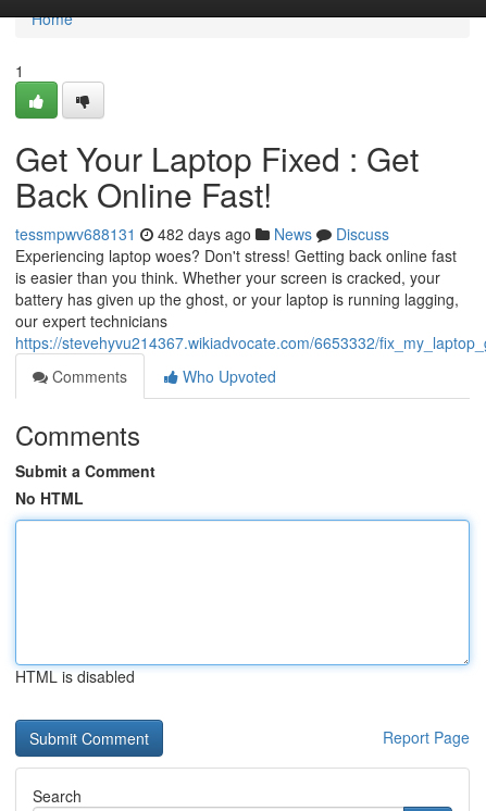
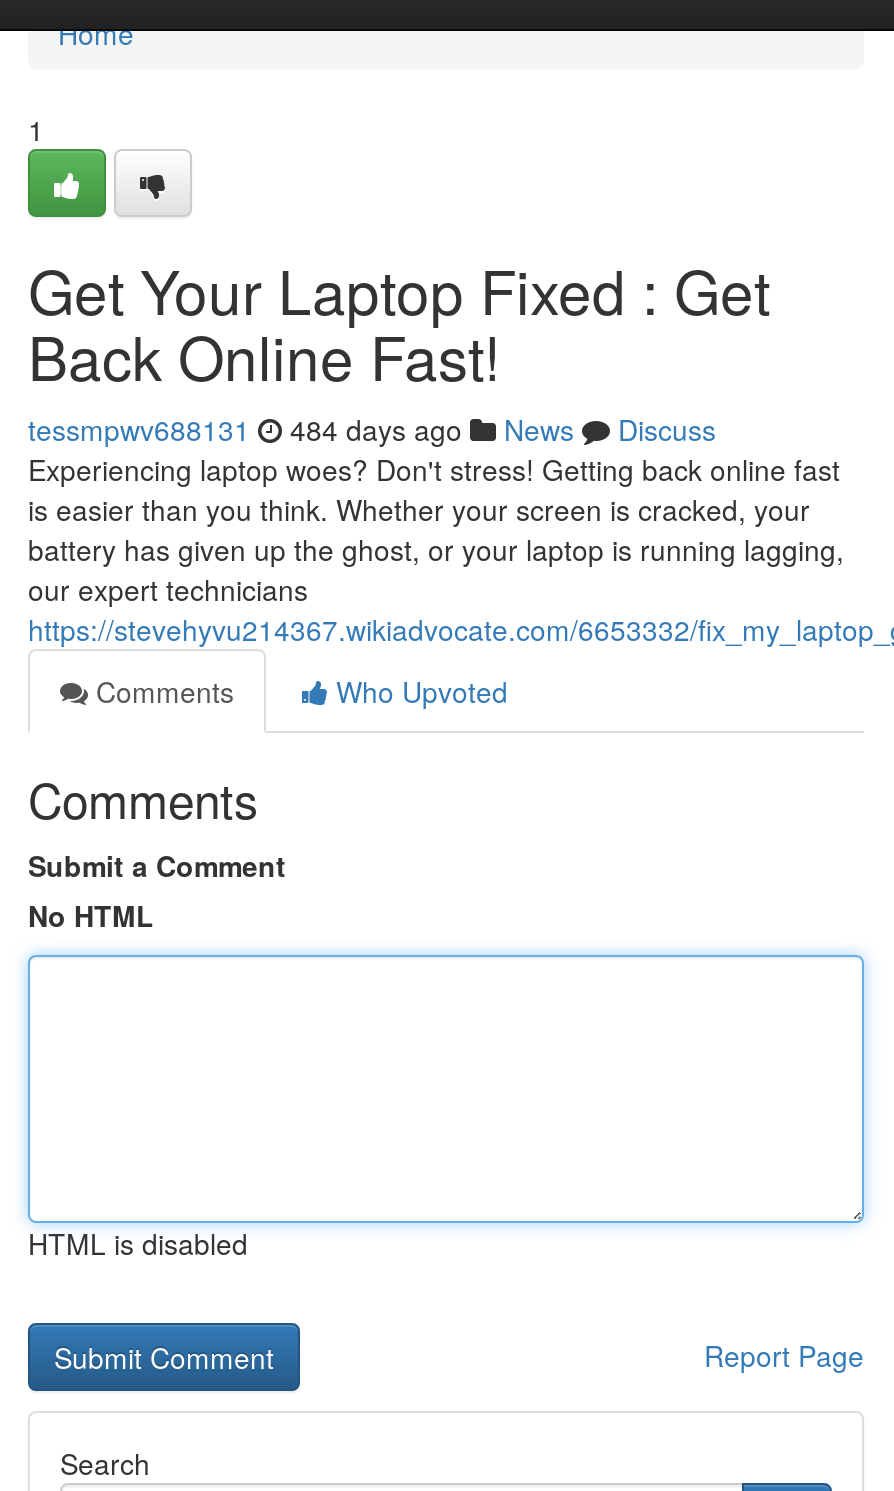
[15,223,389,245] tessmpwv688131 482 days ago News Discuss -> [28,409,716,449] tessmpwv688131 484 days ago News Discuss

